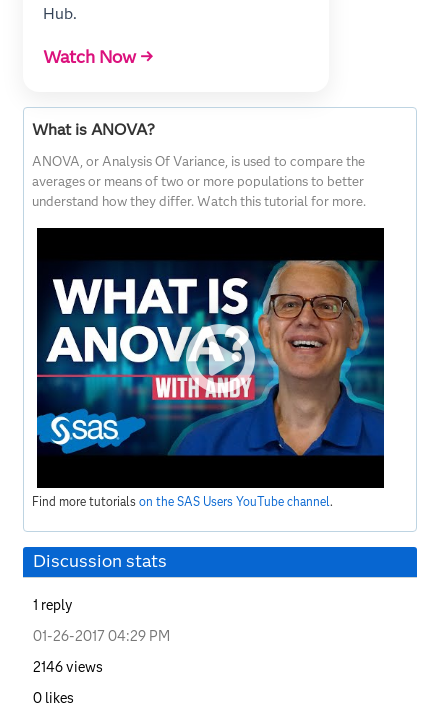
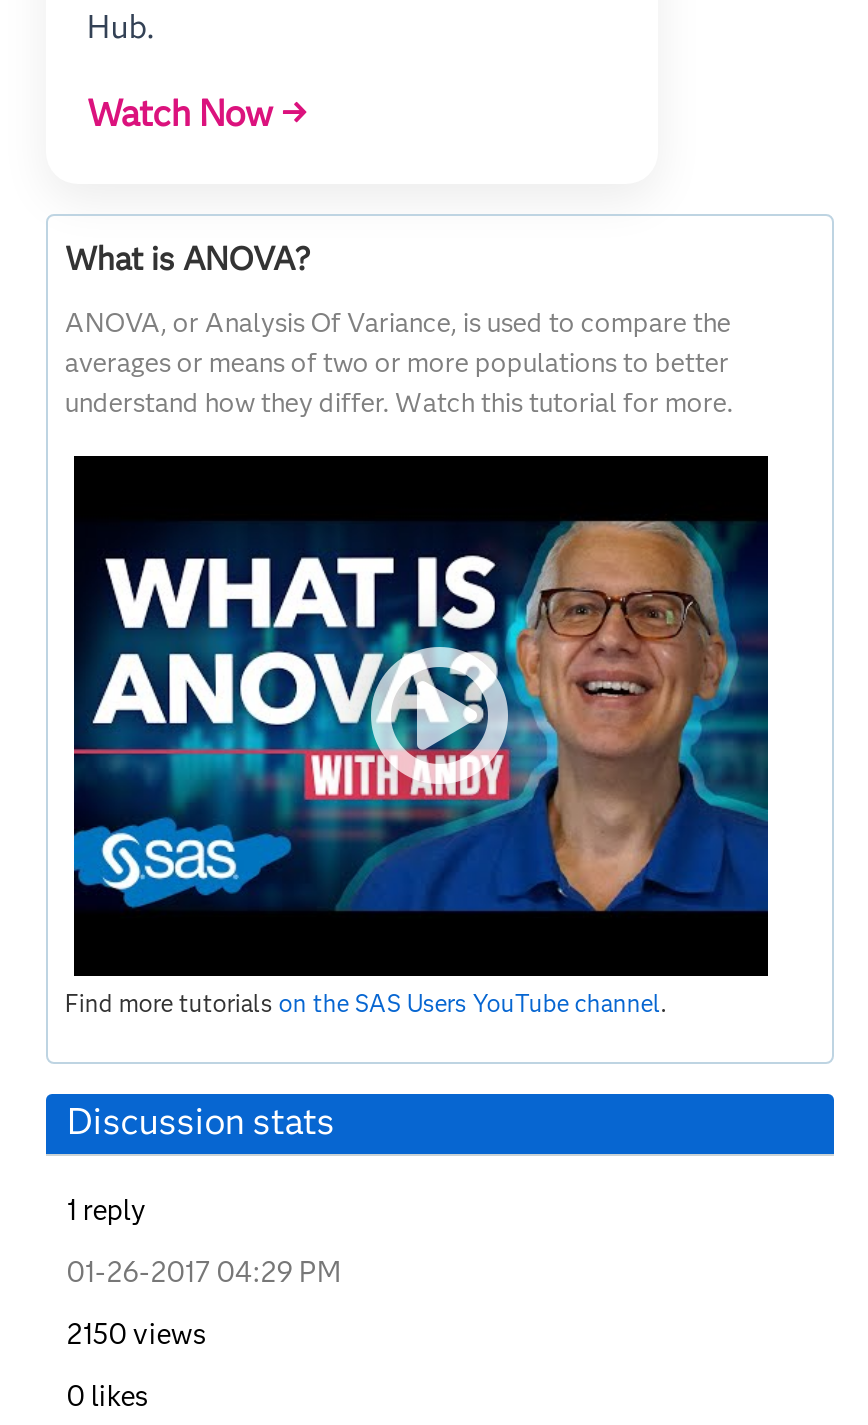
[33,658,103,676] 2146 views -> [67,1315,207,1351] 2150 views

